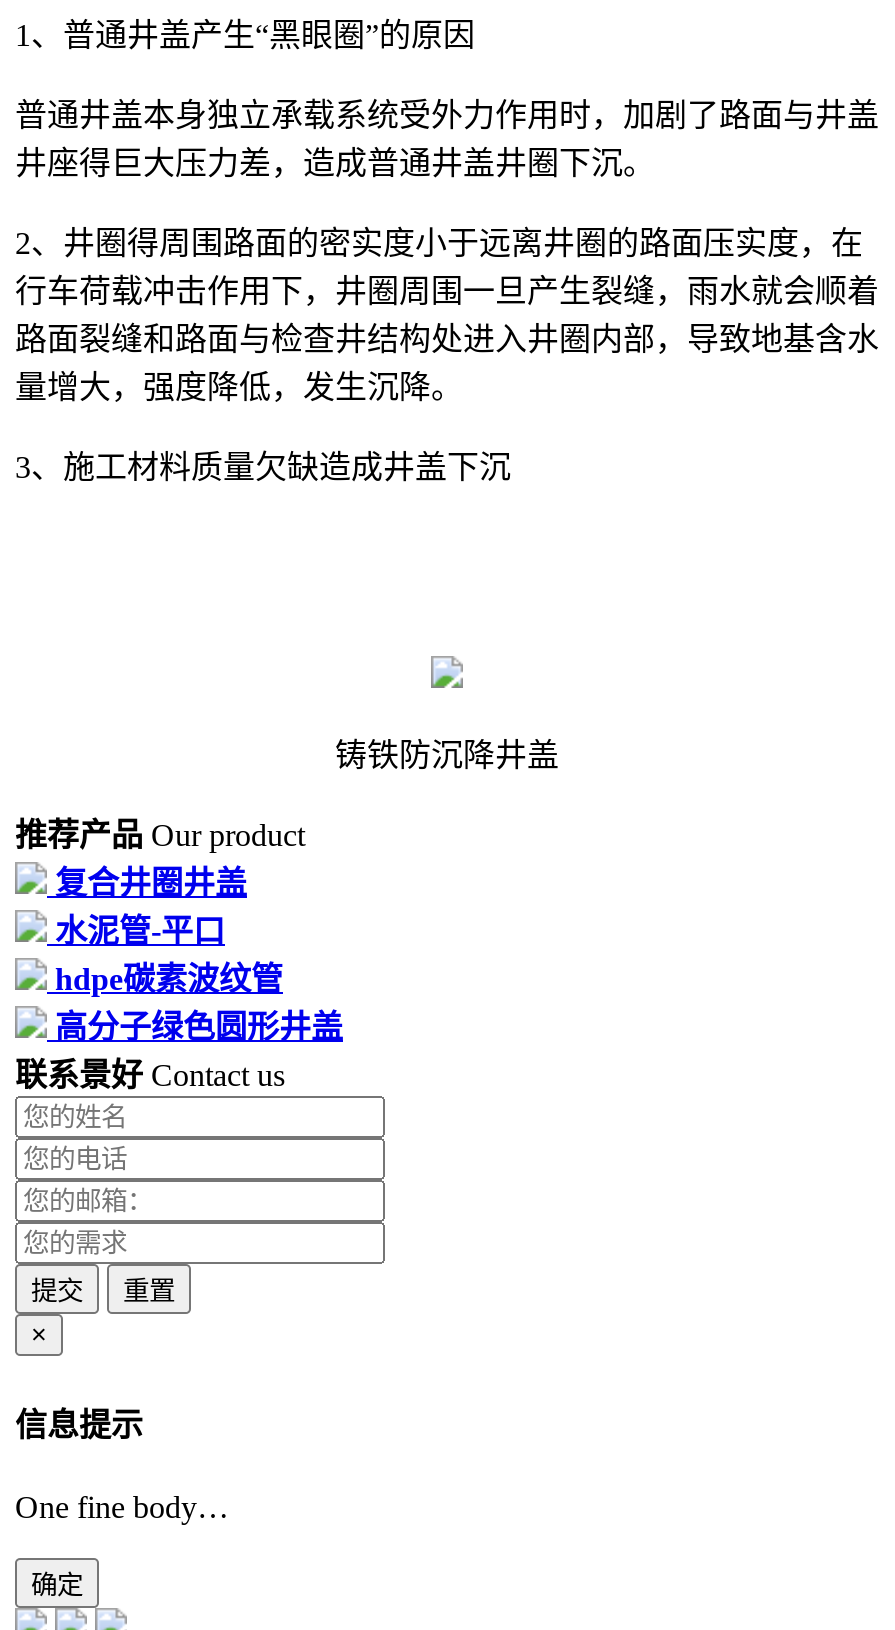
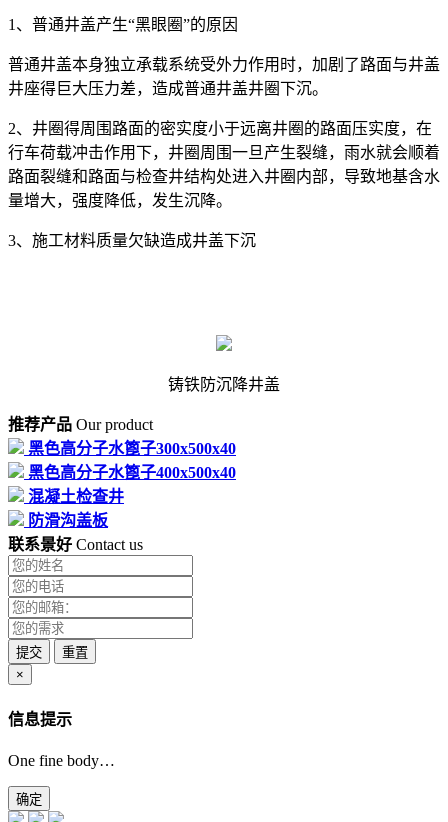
[55,866,343,1044] 复合井圈井盖 | 水泥管-平口 | hdpe碳素波纹管 | 高分子绿色圆形井盖 -> [28,440,236,529] 黑色高分子水篦子300x500x40 | 黑色高分子水篦子400x500x40 | 混凝土检查井 | 防滑沟盖板

